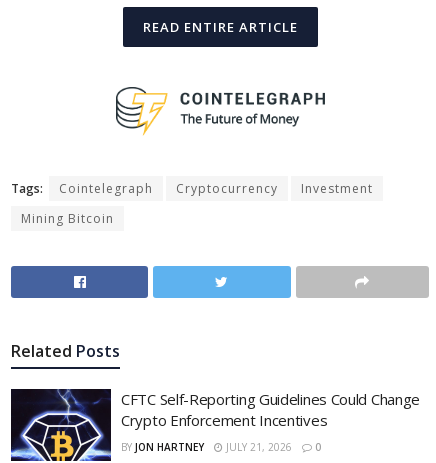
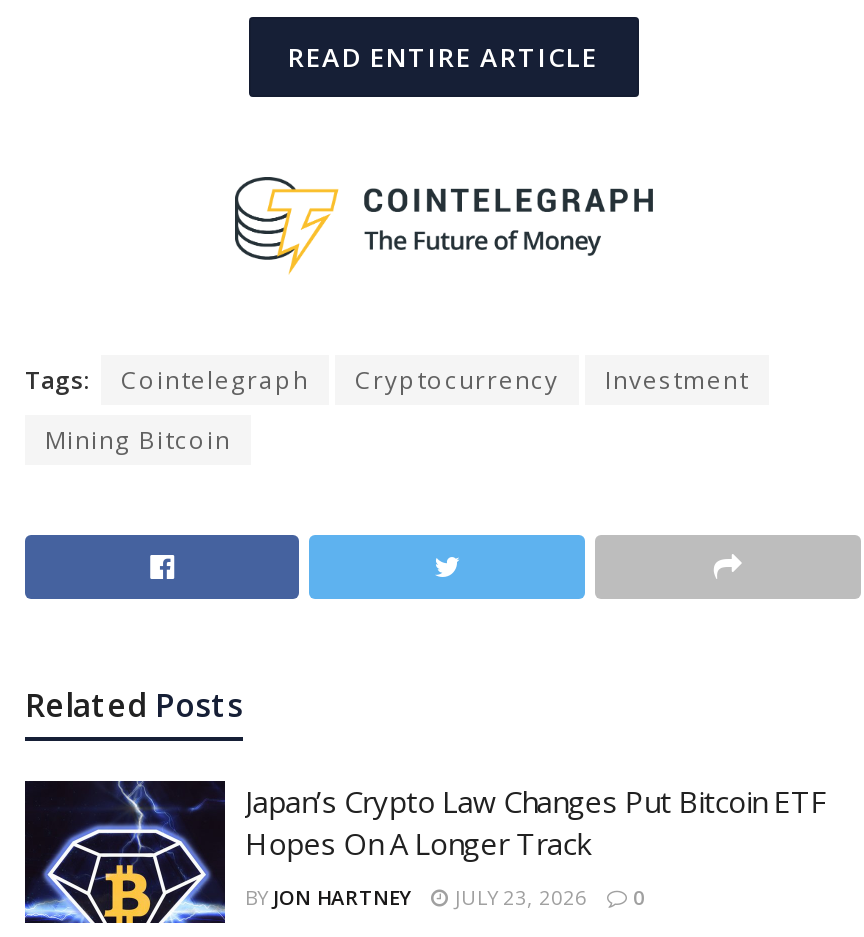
[121,389,420,430] CFTC Self-Reporting Guidelines Could Change | Crypto Enforcement Incentives -> [245,780,826,862] Japan’s Crypto Law Changes Put Bitcoin ETF | Hopes On A Longer Track
[223,440,292,454] JULY 21, 2026 -> [449,882,587,910] JULY 23, 2026

